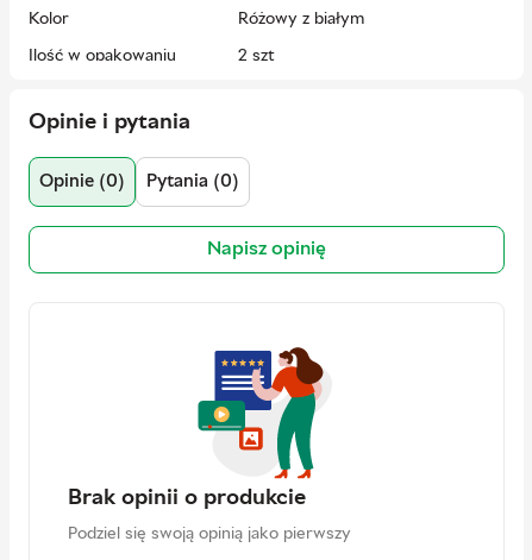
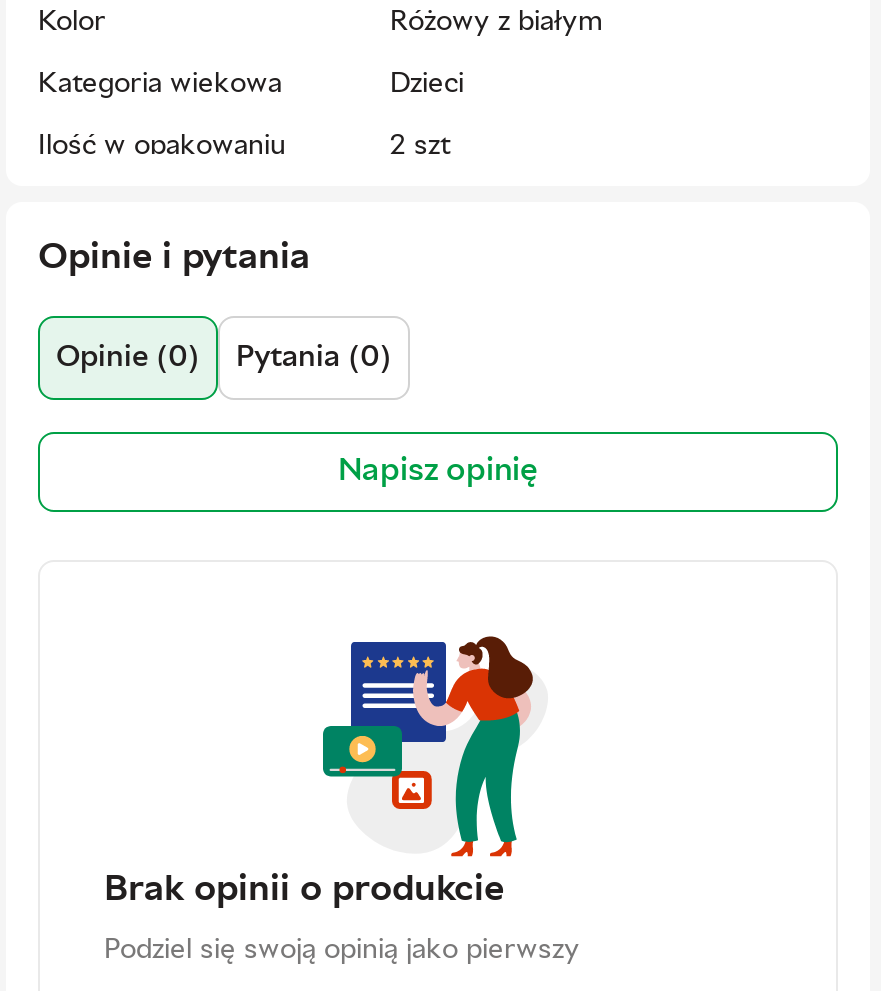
none -> [38,72,464,98] Kategoria wiekowa | Dzieci

